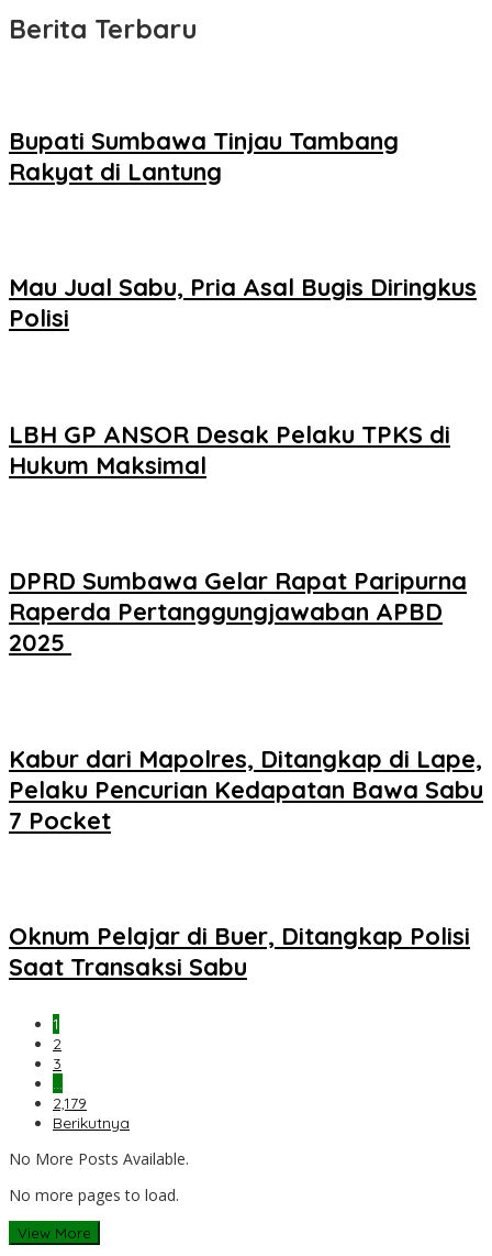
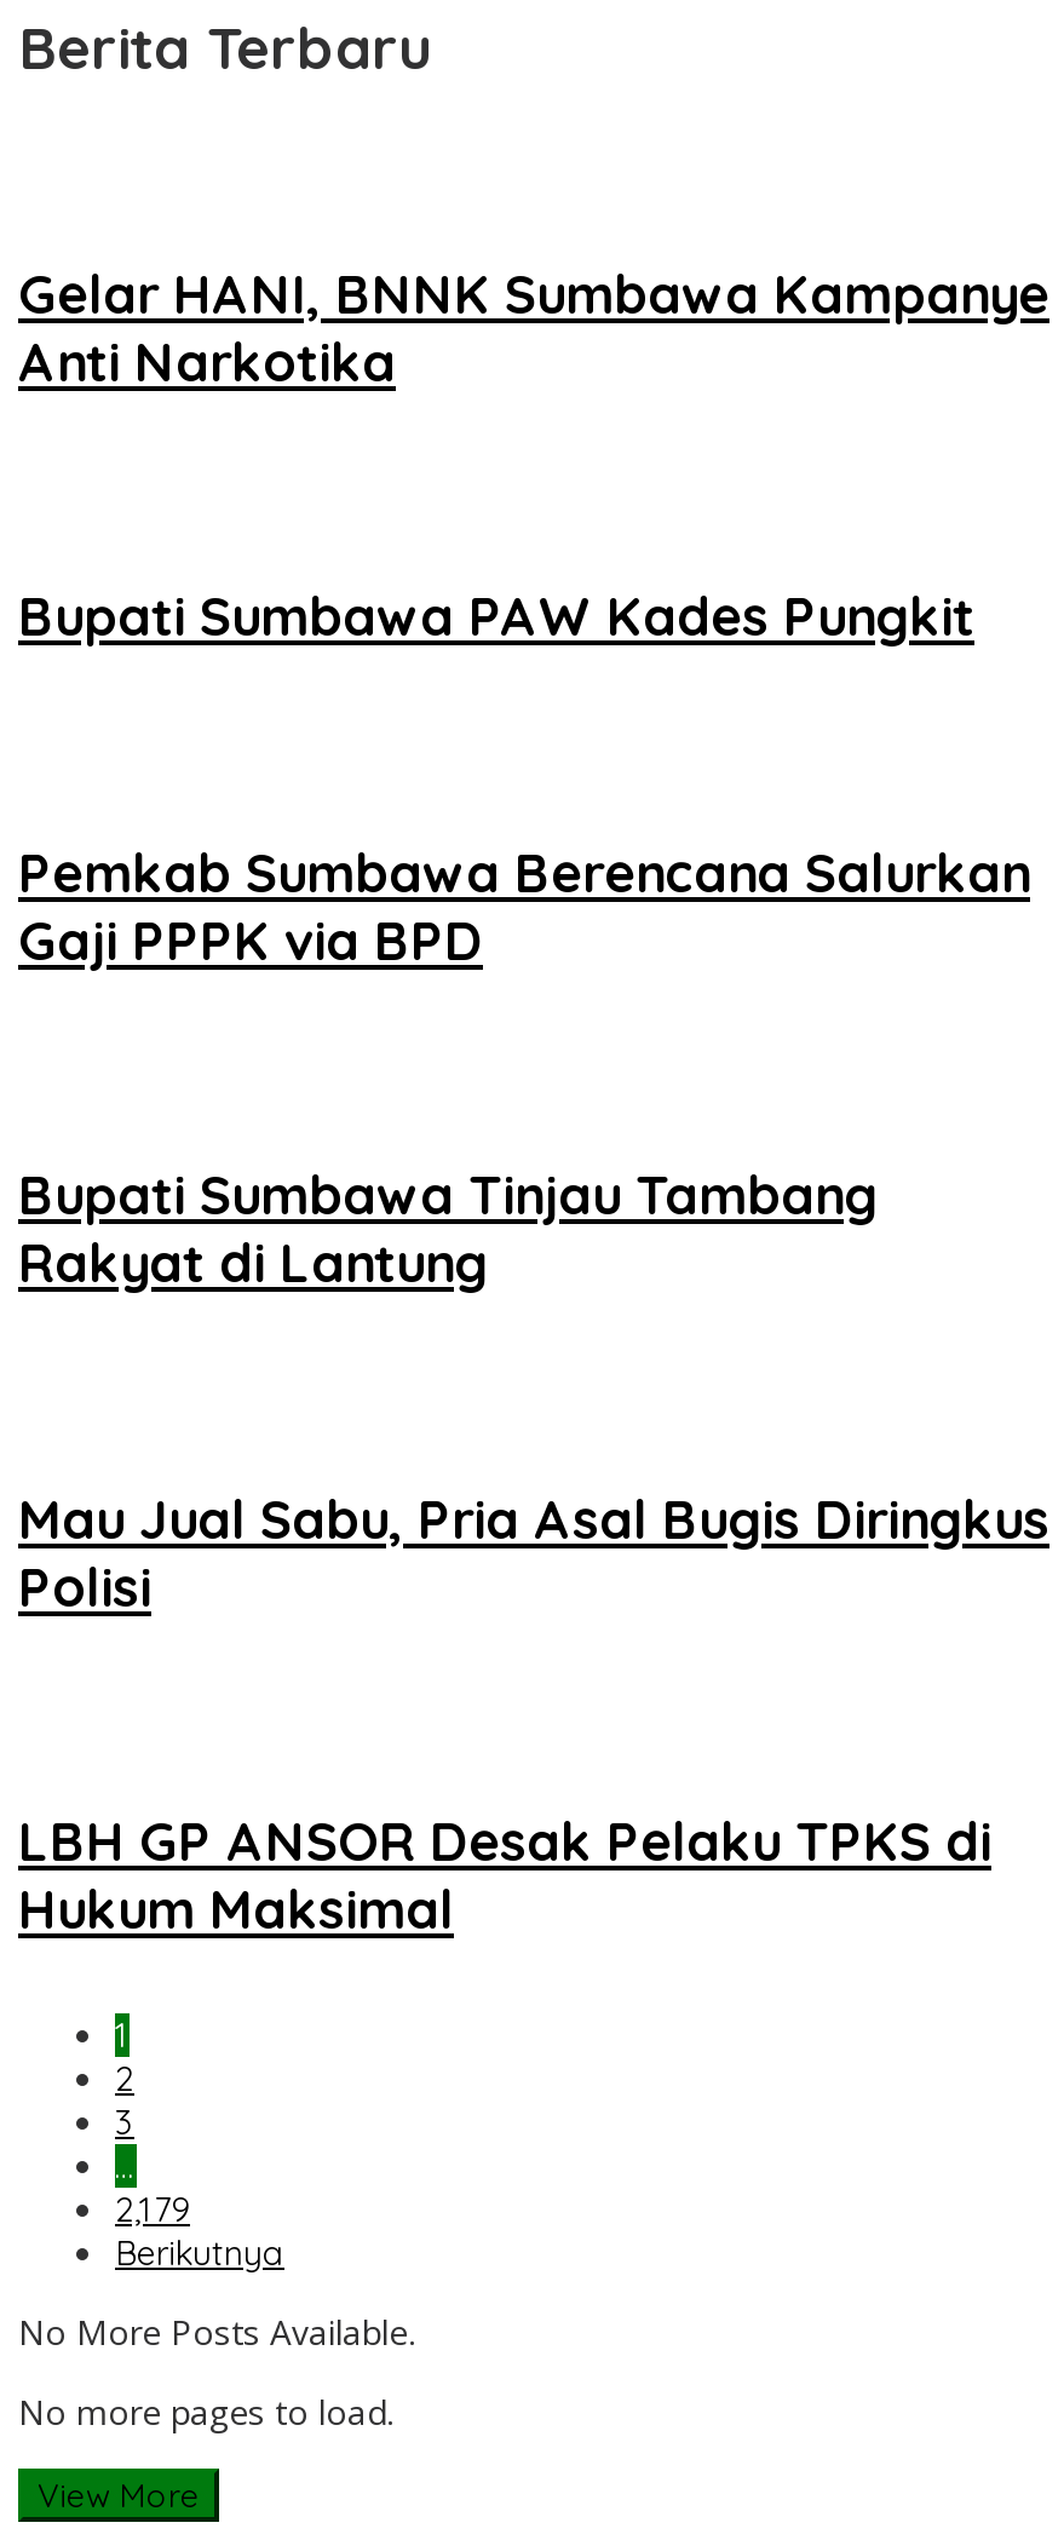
none -> [18,259,1049,395] Gelar HANI, BNNK Sumbawa Kampanye | Anti Narkotika
none -> [18,582,974,650] Bupati Sumbawa PAW Kades Pungkit
none -> [18,838,1030,973] Pemkab Sumbawa Berencana Salurkan | Gaji PPPK via BPD
moved [9,125,477,480] -> [18,1161,1049,1943]: Bupati Sumbawa Tinjau Tambang | Rakyat di Lantung | Mau Jual Sabu, Pria Asal Bugis Diringkus | Polisi | LBH GP ANSOR Desak Pelaku TPKS di | Hukum Maksimal
[9,565,467,658] DPRD Sumbawa Gelar Rapat Paripurna | Raperda Pertanggungjawaban APBD | 2025 -> none
[9,743,483,835] Kabur dari Mapolres, Ditangkap di Lape, | Pelaku Pencurian Kedapatan Bawa Sabu | 7 Pocket -> none
[9,921,470,982] Oknum Pelajar di Buer, Ditangkap Polisi | Saat Transaksi Sabu -> none

